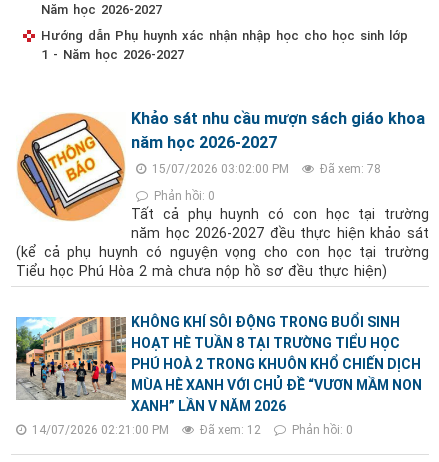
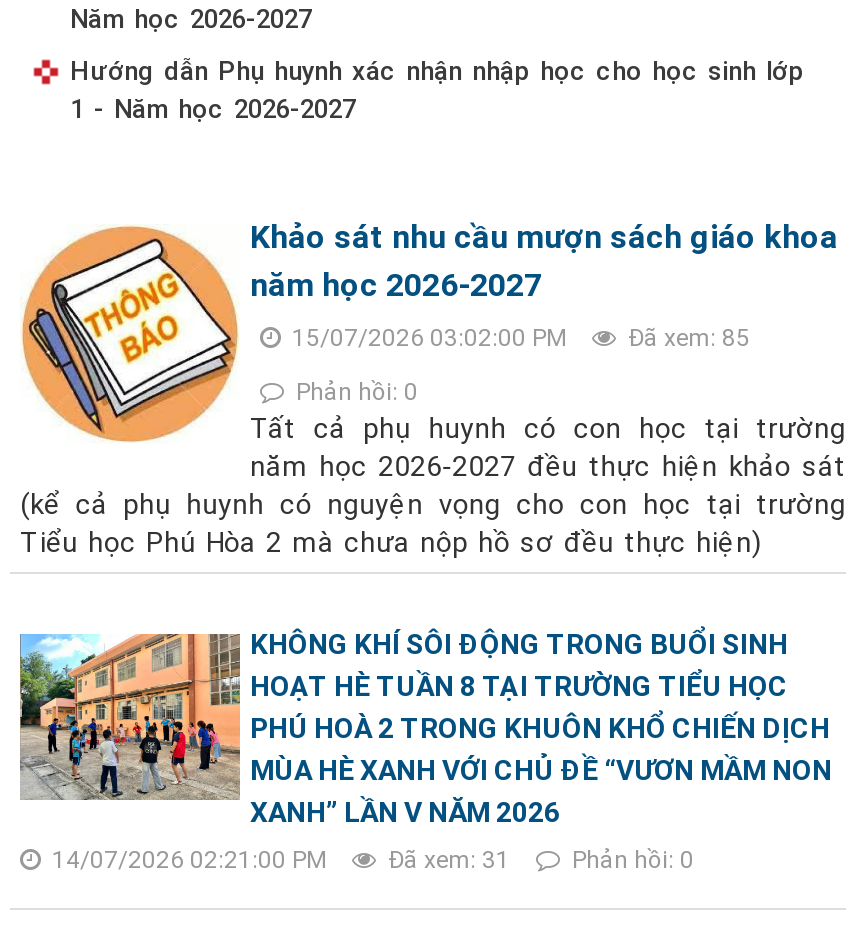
[149,162,381,176] 15/07/2026 03:02:00 PM Đã xem: 78 -> [286,324,750,352] 15/07/2026 03:02:00 PM Đã xem: 85
[29,423,353,437] 14/07/2026 02:21:00 PM Đã xem: 12 Phản hồi: 0 -> [46,846,694,874] 14/07/2026 02:21:00 PM Đã xem: 31 Phản hồi: 0

